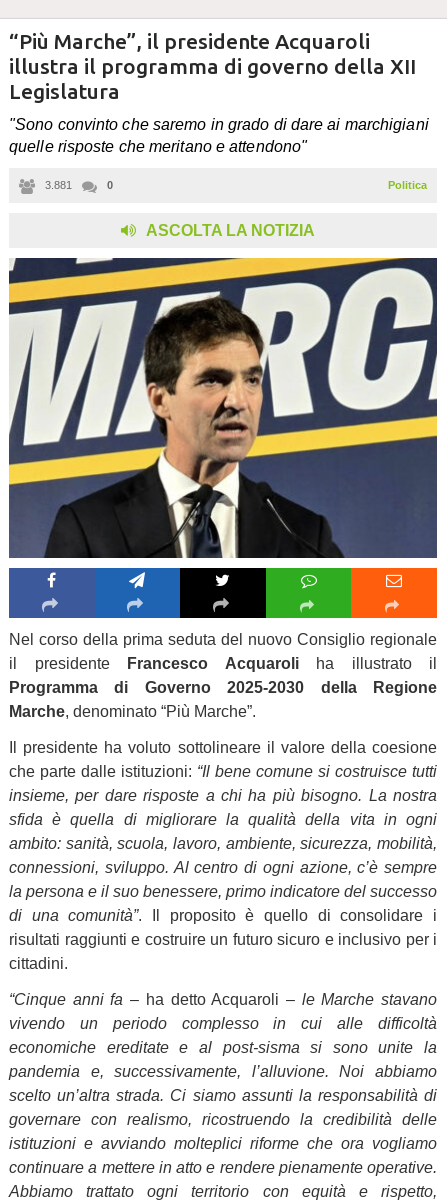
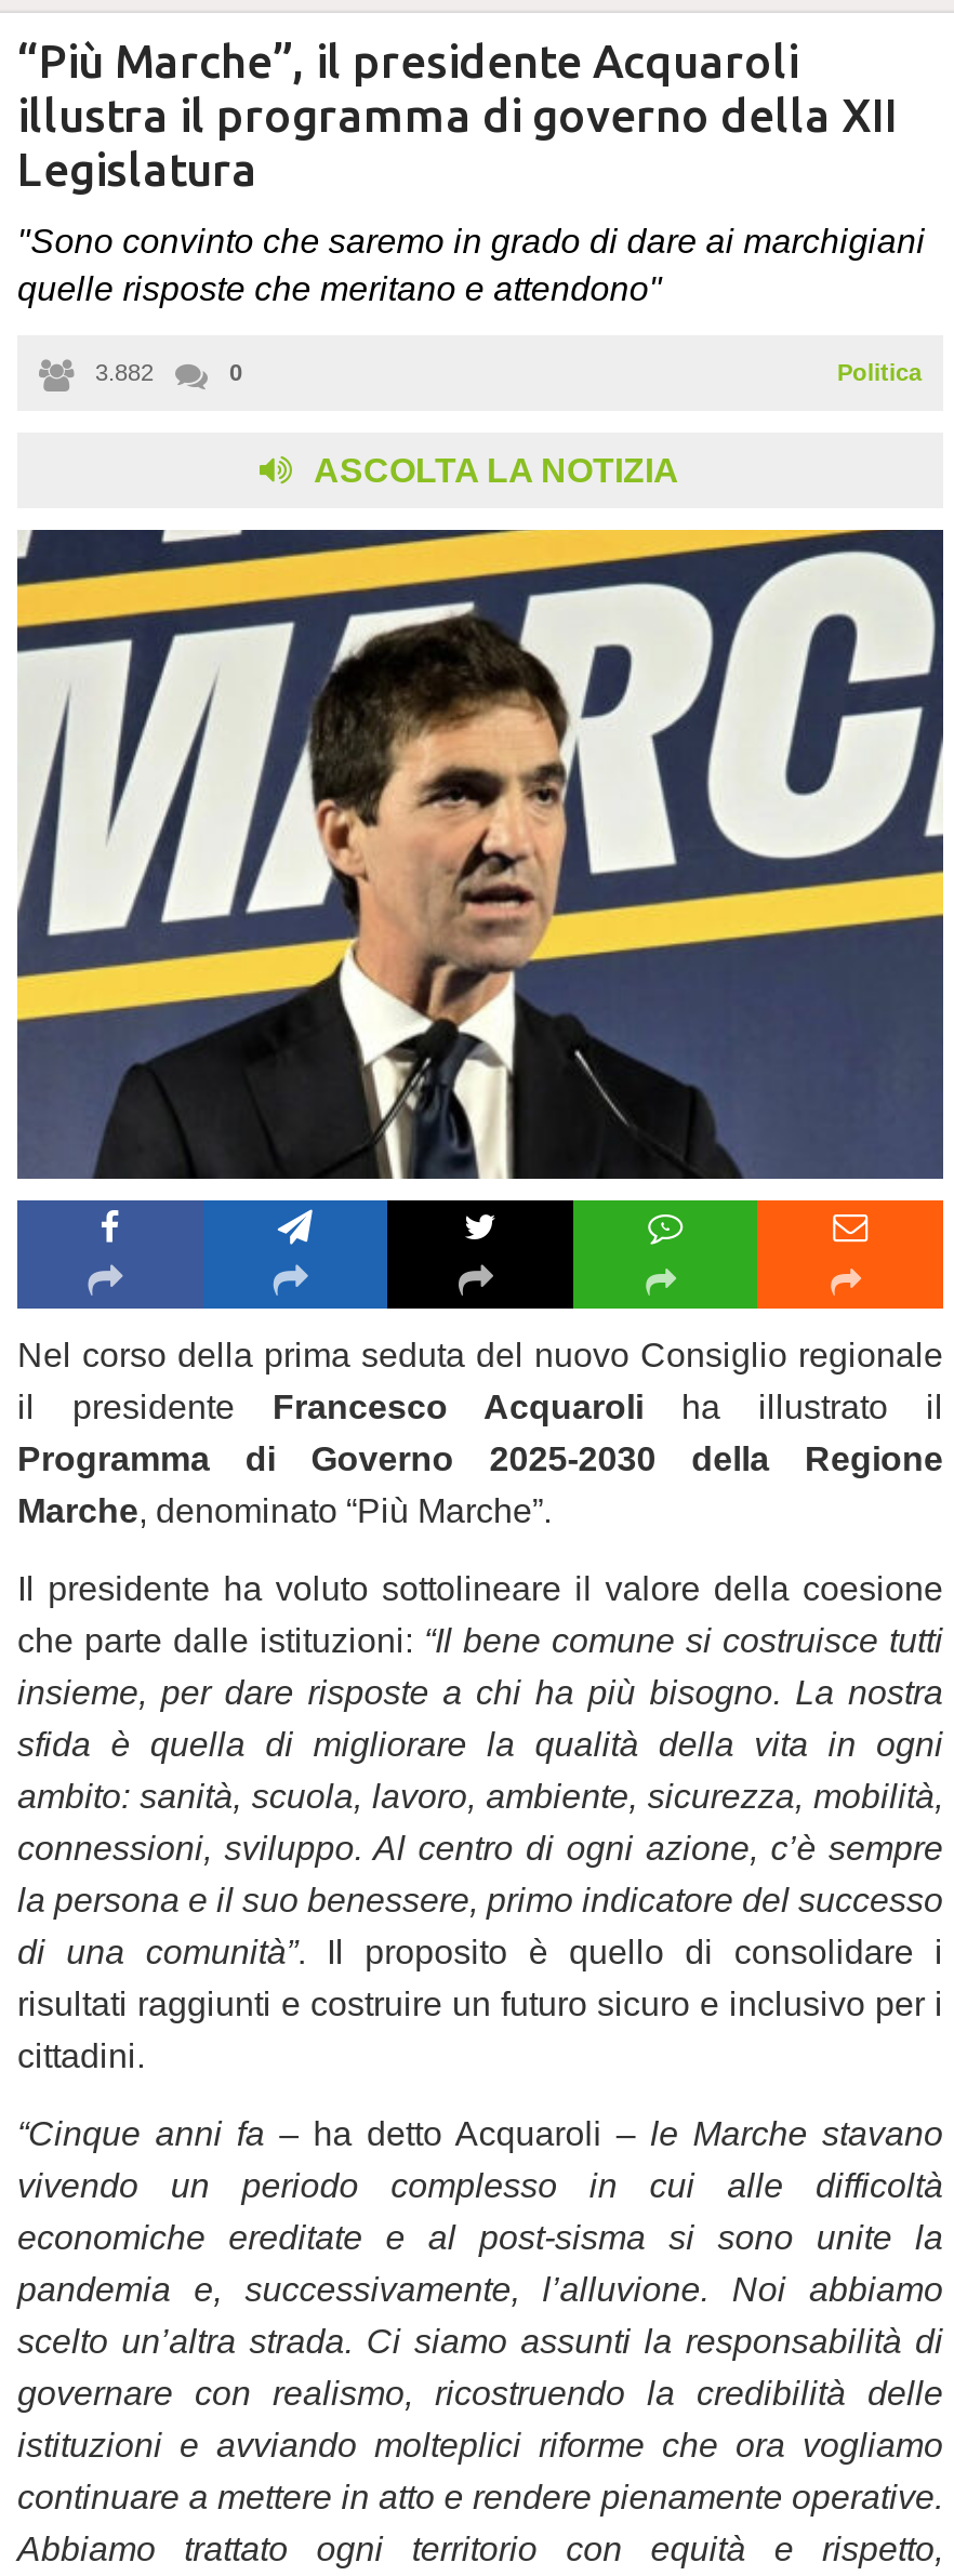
[45,179,72,191] 3.881 -> [95,359,154,385] 3.882

